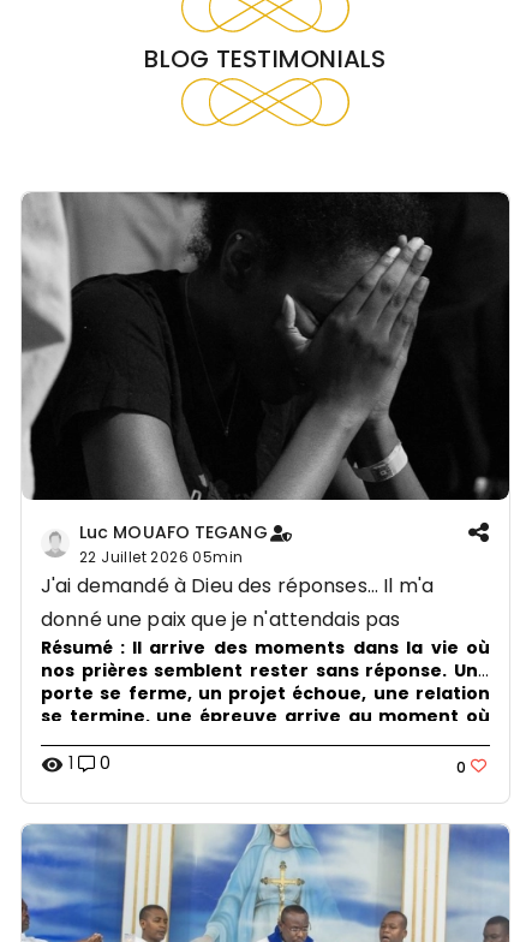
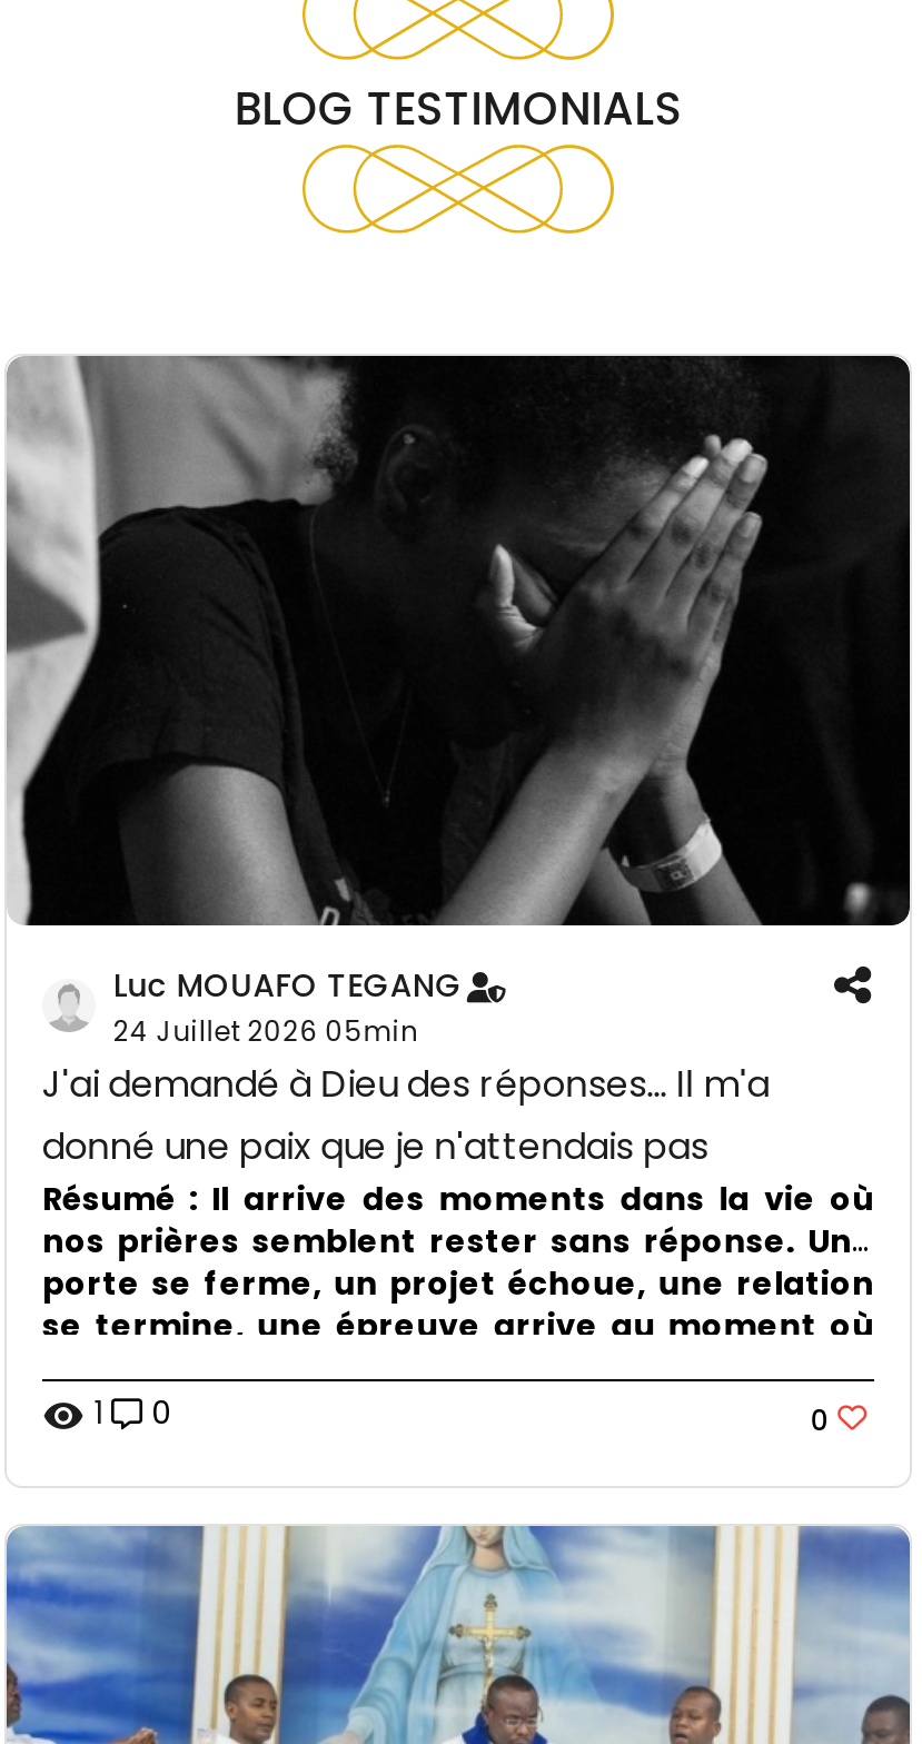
[79,546,243,567] 22 Juillet 2026 05min -> [113,1011,419,1049] 24 Juillet 2026 05min

